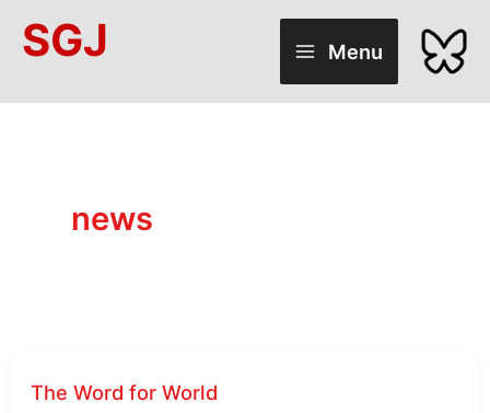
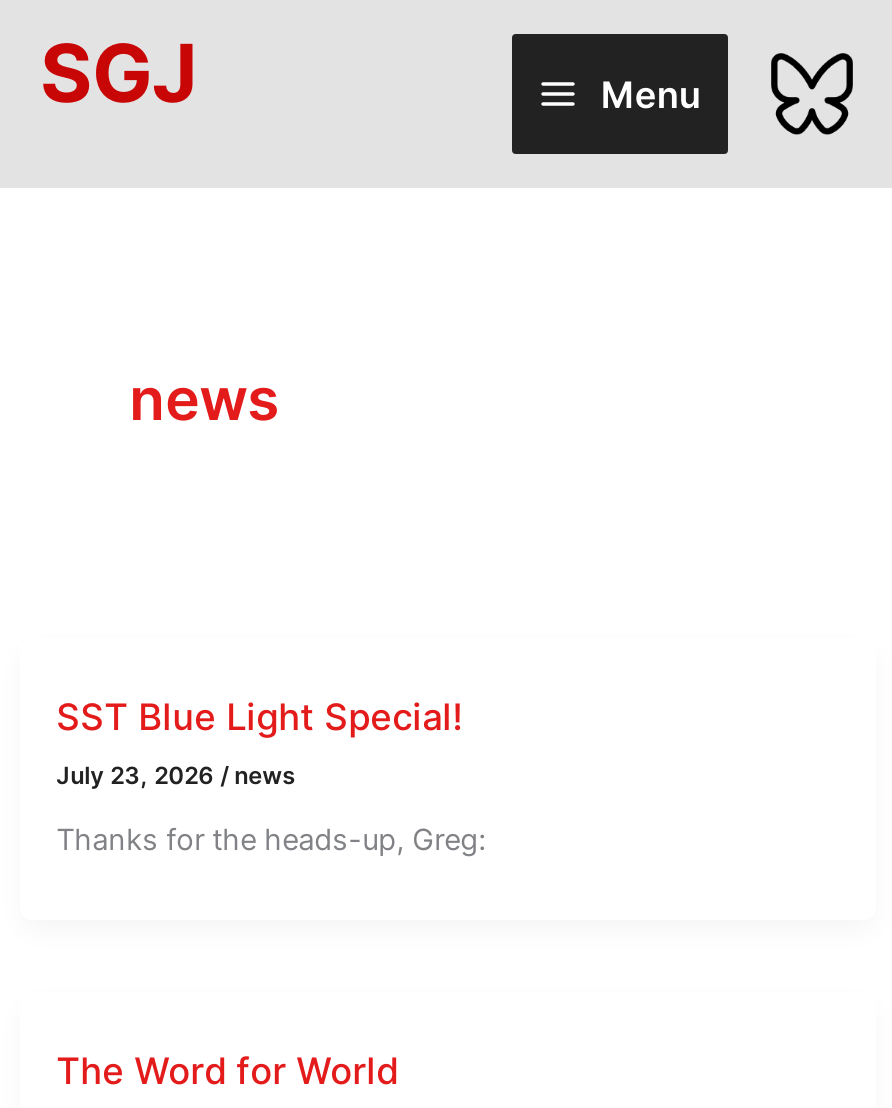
none -> [56,693,486,859] SST Blue Light Special! | July 23, 2026 / news | Thanks for the heads-up, Greg:

